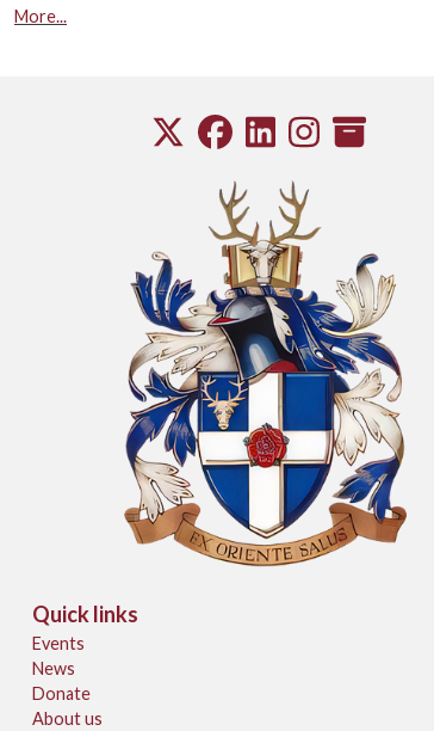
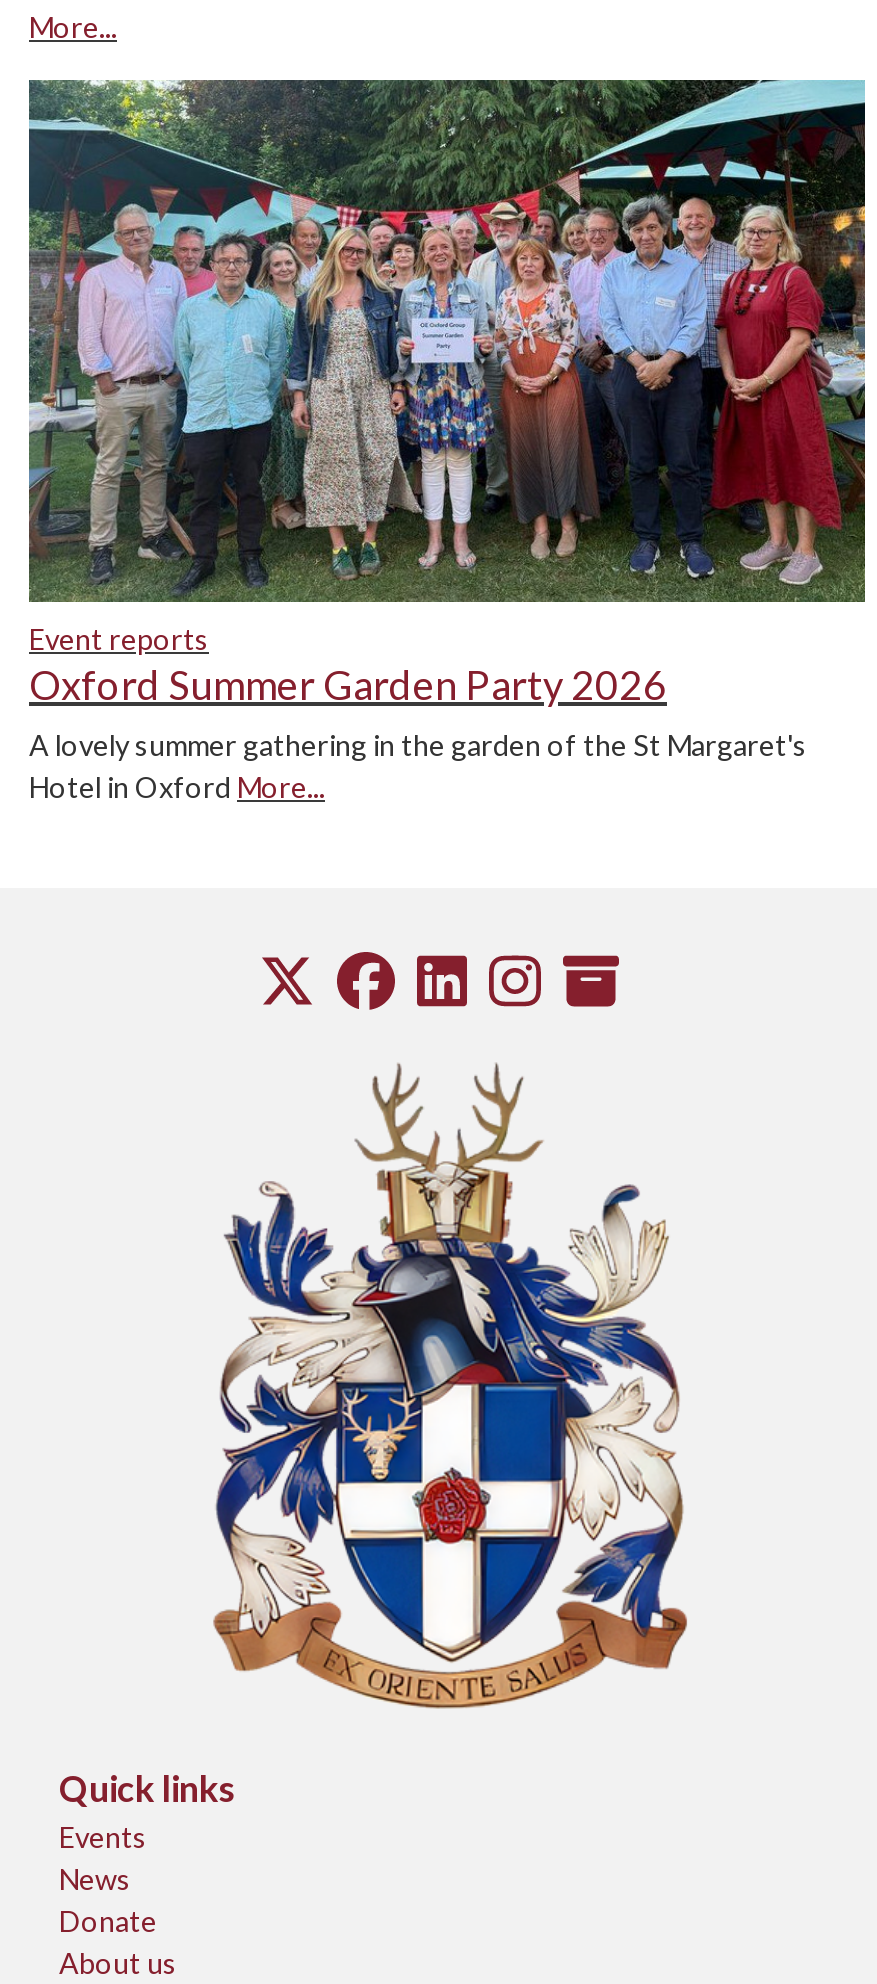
none -> [27,78,867,804] [image] | Event reports | Oxford Summer Garden Party 2026 | A lovely summer gathering in the garden of the St Margaret's | Hotel in Oxford More...

